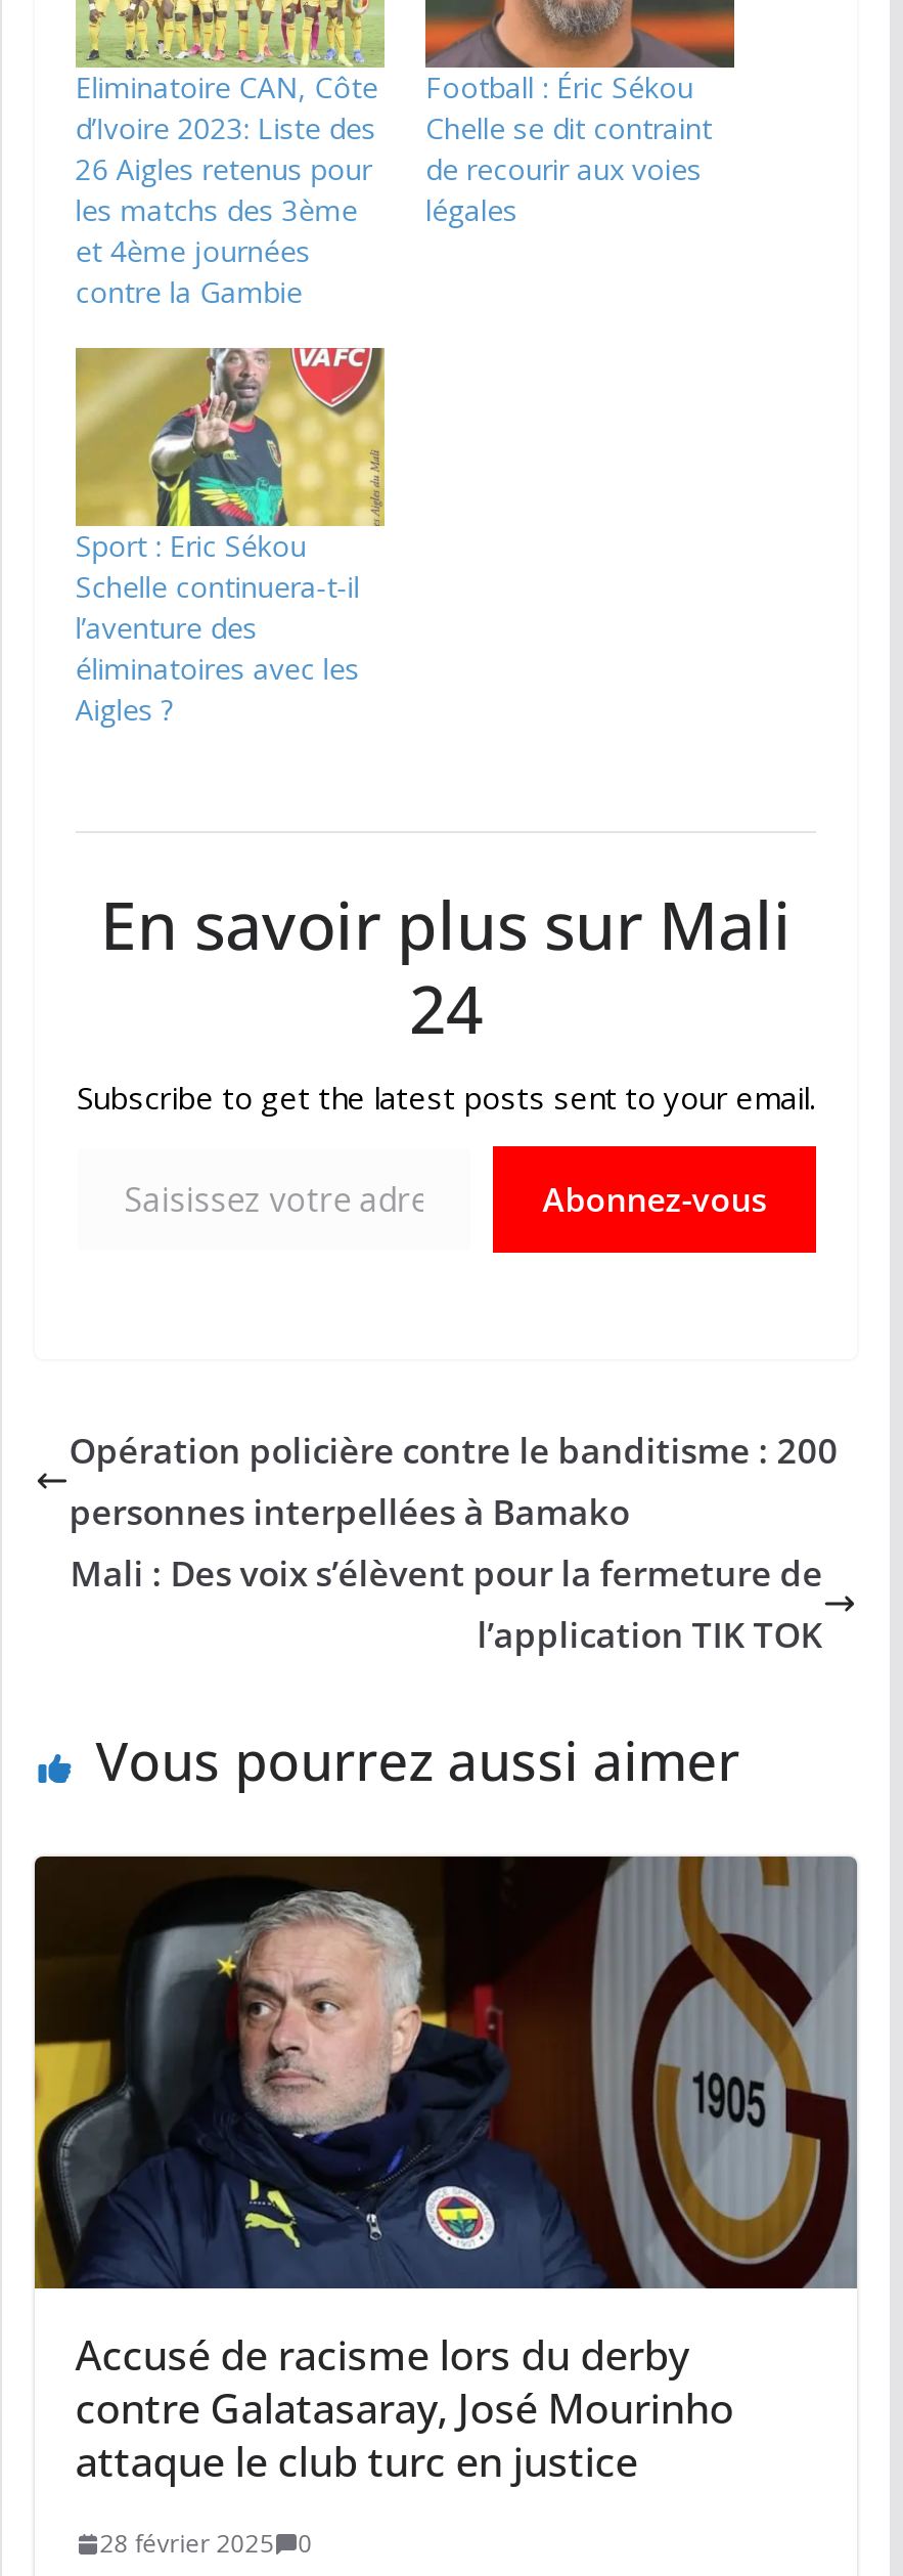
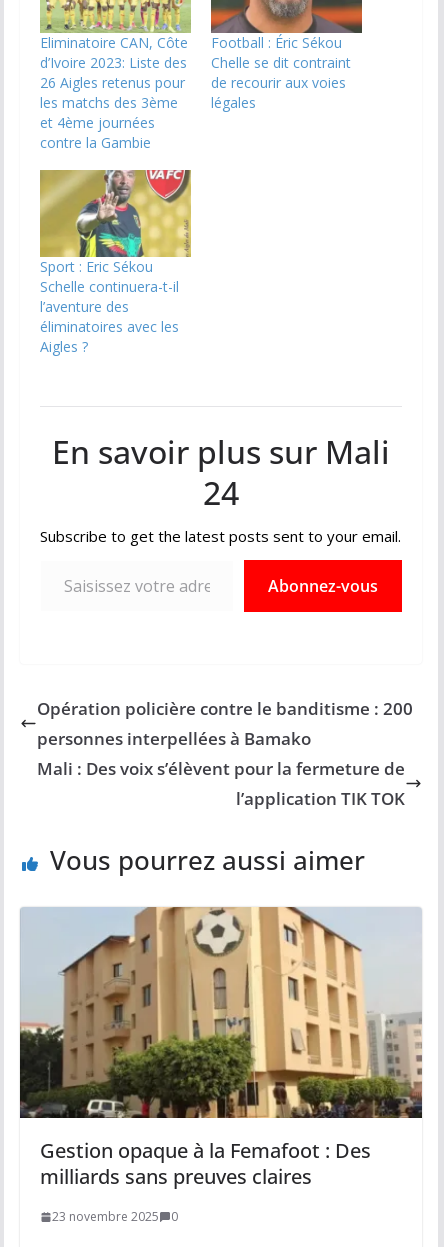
[33,1854,857,2489] [image] | Accusé de racisme lors du derby | contre Galatasaray, José Mourinho | attaque le club turc en justice -> [19,906,422,1190] [image] | Gestion opaque à la Femafoot : Des | milliards sans preuves claires
[100,2526,312,2561] 28 février 2025 0 -> [52,1208,178,1225] 23 novembre 2025 0

